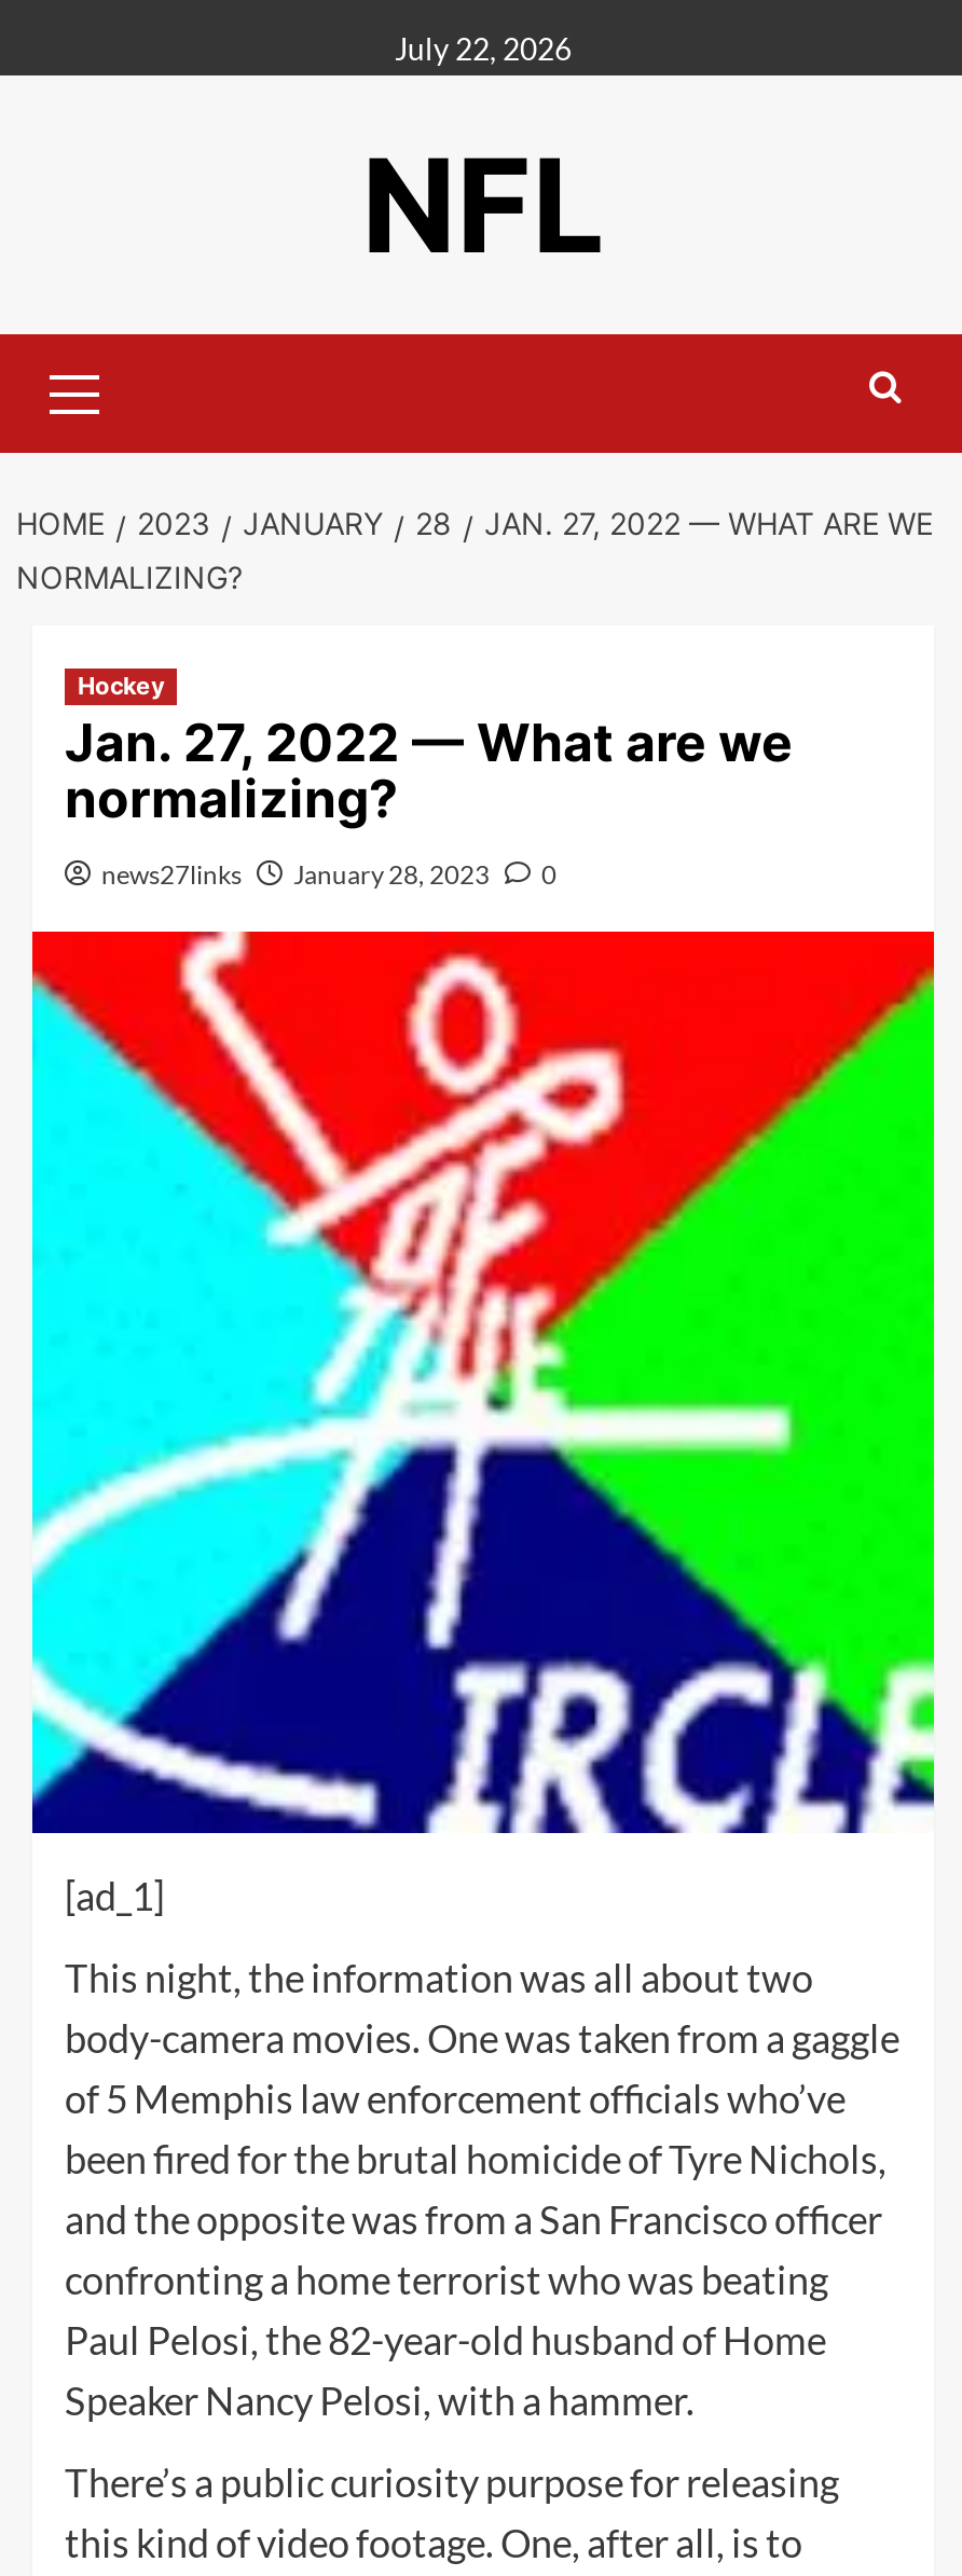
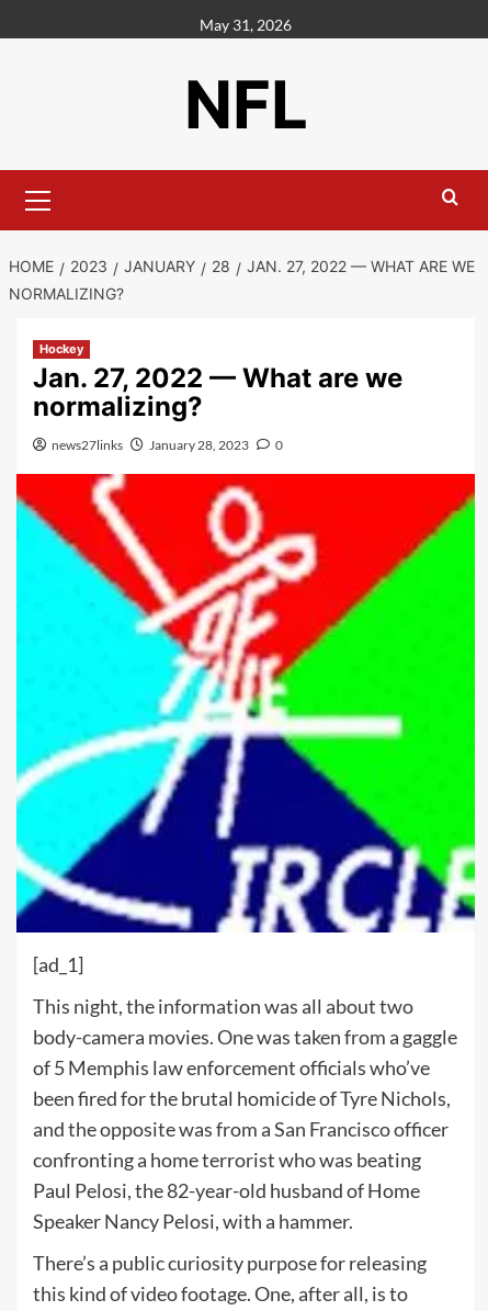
[395,30,572,67] July 22, 2026 -> [200,15,292,34] May 31, 2026

